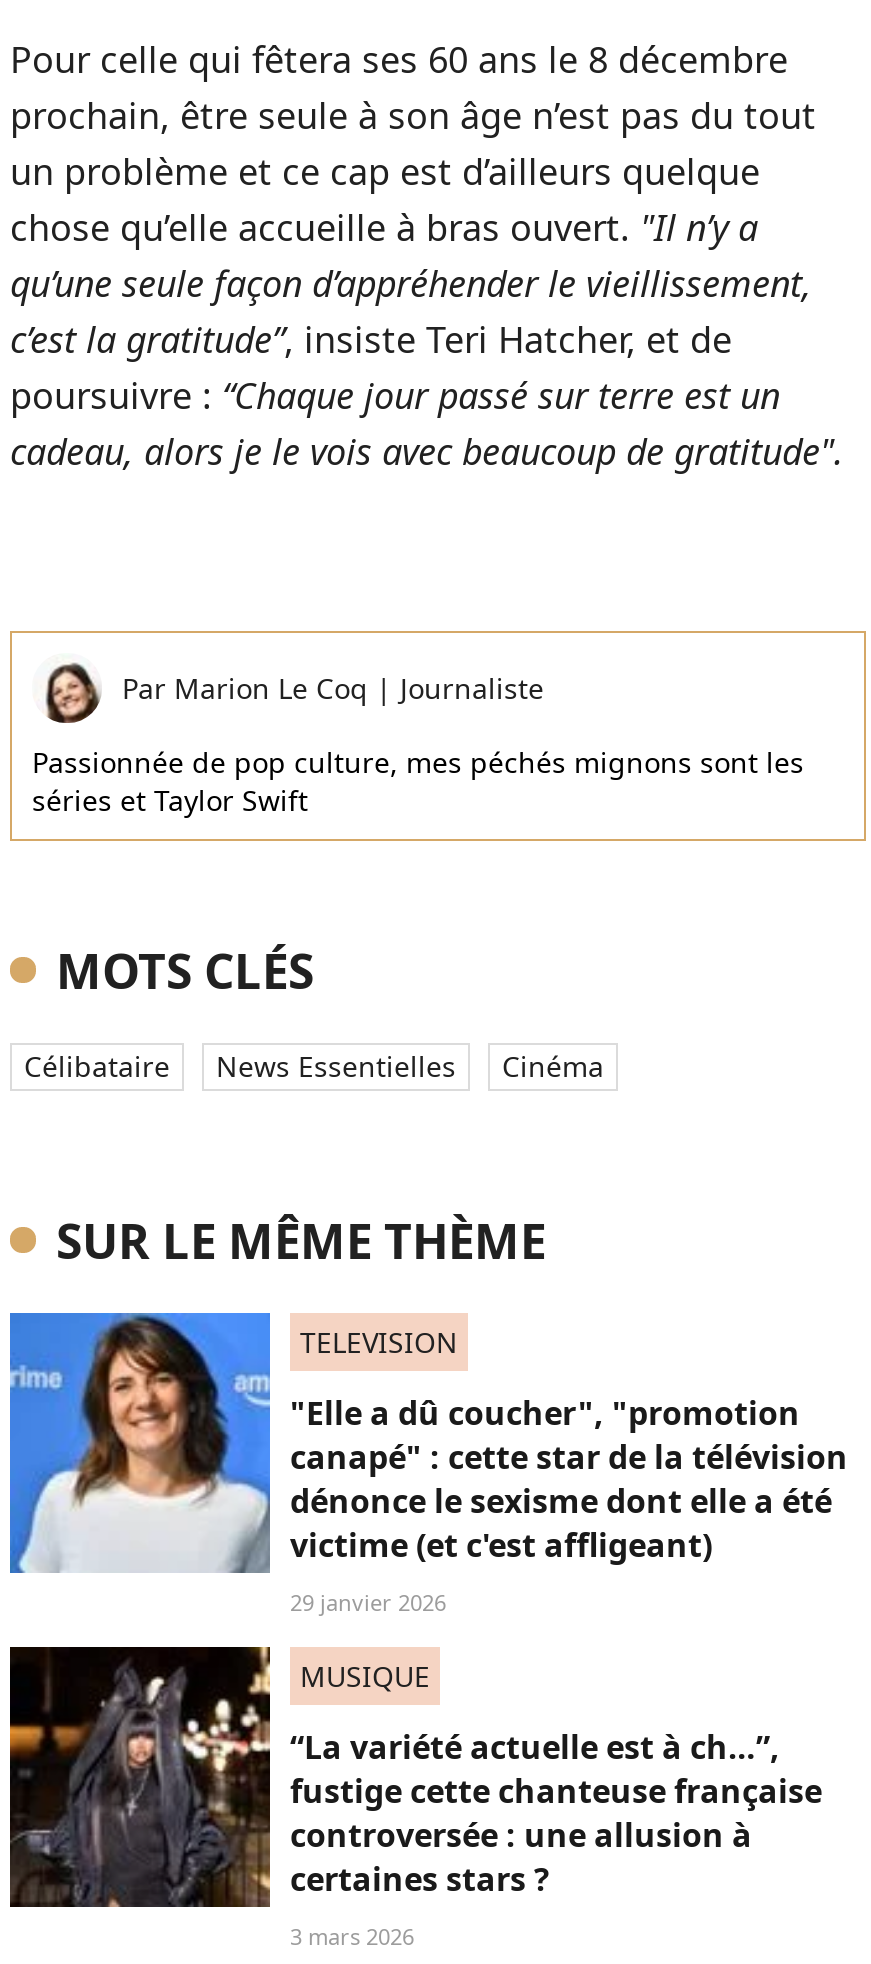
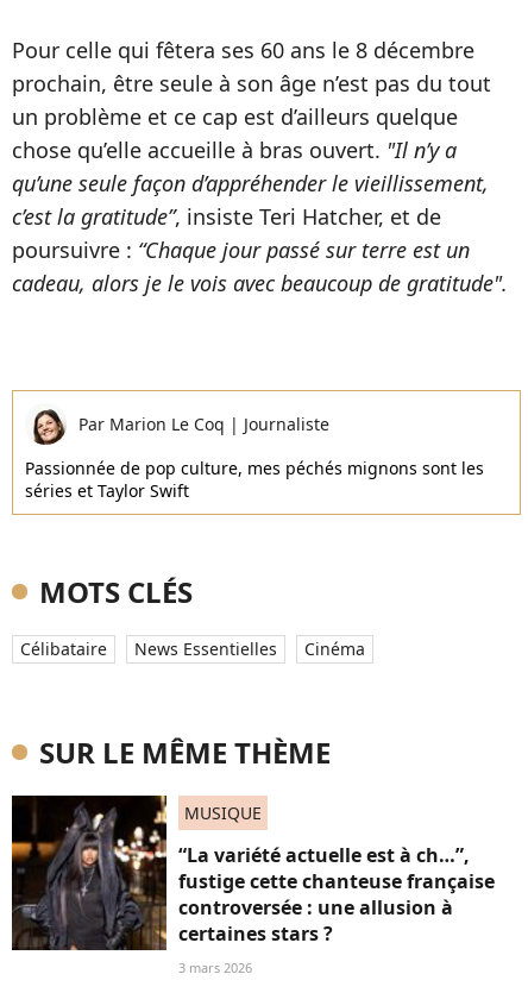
[8,1311,848,1617] [image] | TELEVISION | "Elle a dû coucher", "promotion | canapé" : cette star de la télévision | dénonce le sexisme dont elle a été | victime (et c'est affligeant) | 29 janvier 2026 -> none

